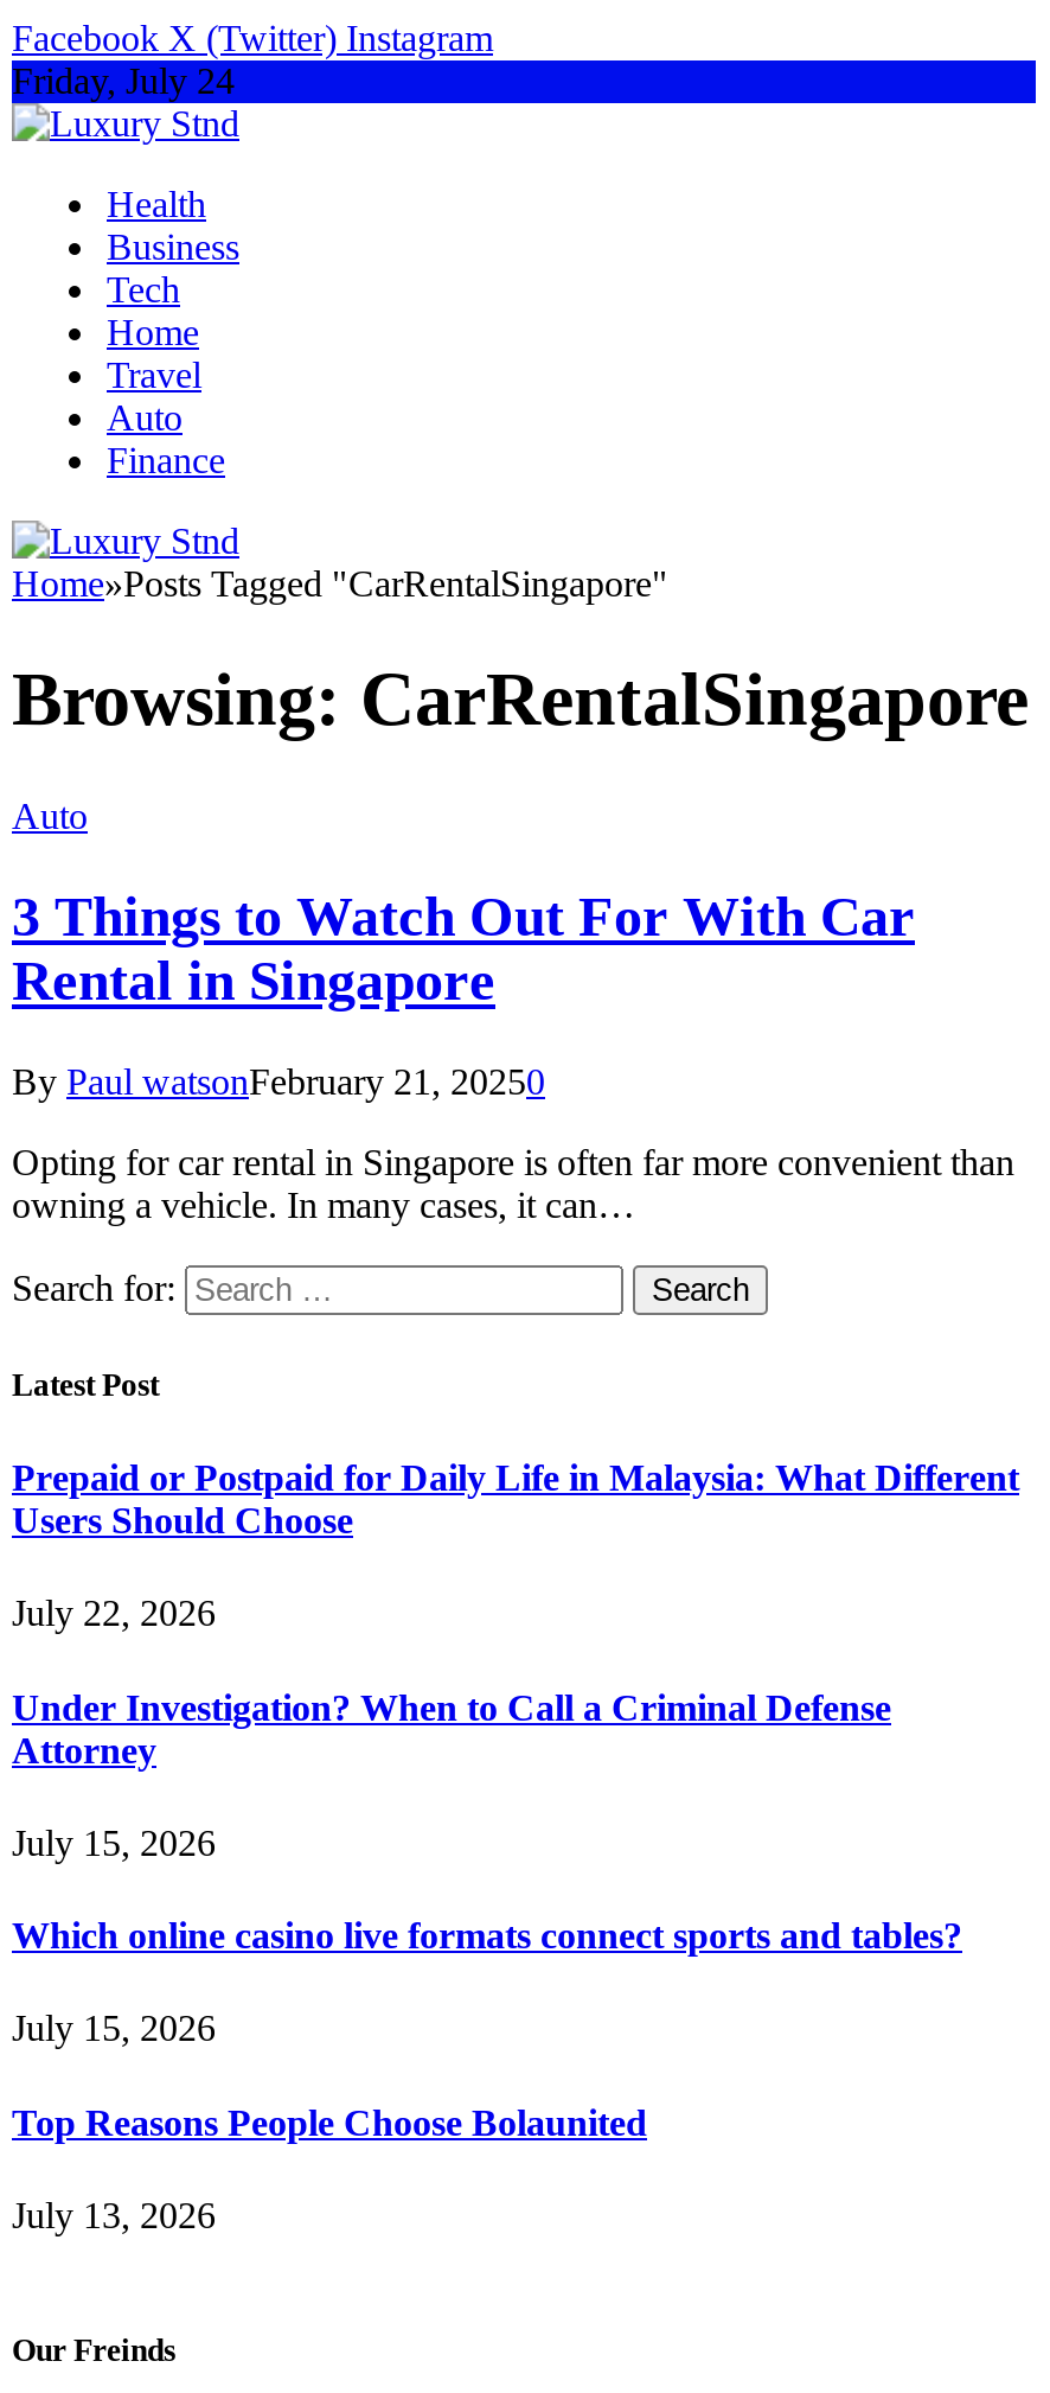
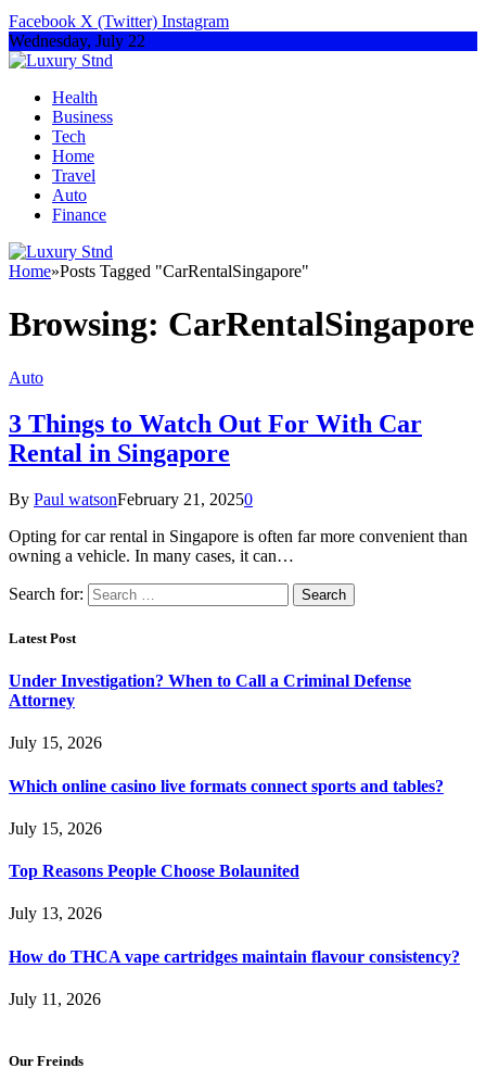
[12,60,235,101] Friday, July 24 -> [9,32,145,50] Wednesday, July 22
[12,1457,1019,1634] Prepaid or Postpaid for Daily Life in Malaysia: What Different | Users Should Choose | July 22, 2026 -> none
moved [12,1686,962,2235] -> [9,671,444,923]: Under Investigation? When to Call a Criminal Defense | Attorney | July 15, 2026 | Which online casino live formats connect sports and tables? | July 15, 2026 | Top Reasons People Choose Bolaunited | July 13, 2026
none -> [9,947,460,1008] How do THCA vape cartridges maintain flavour consistency? | July 11, 2026

